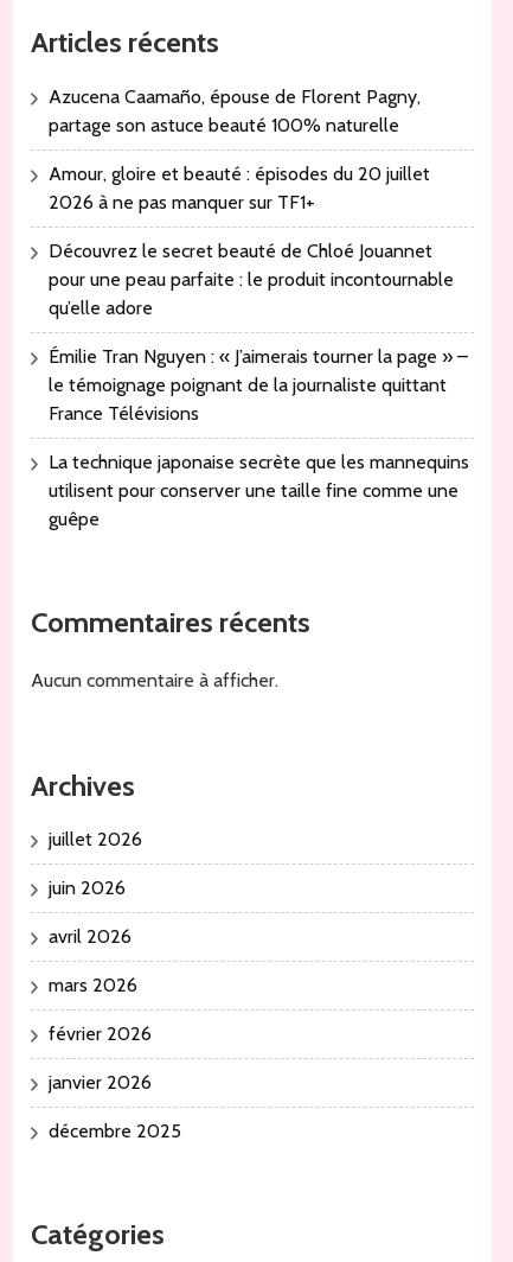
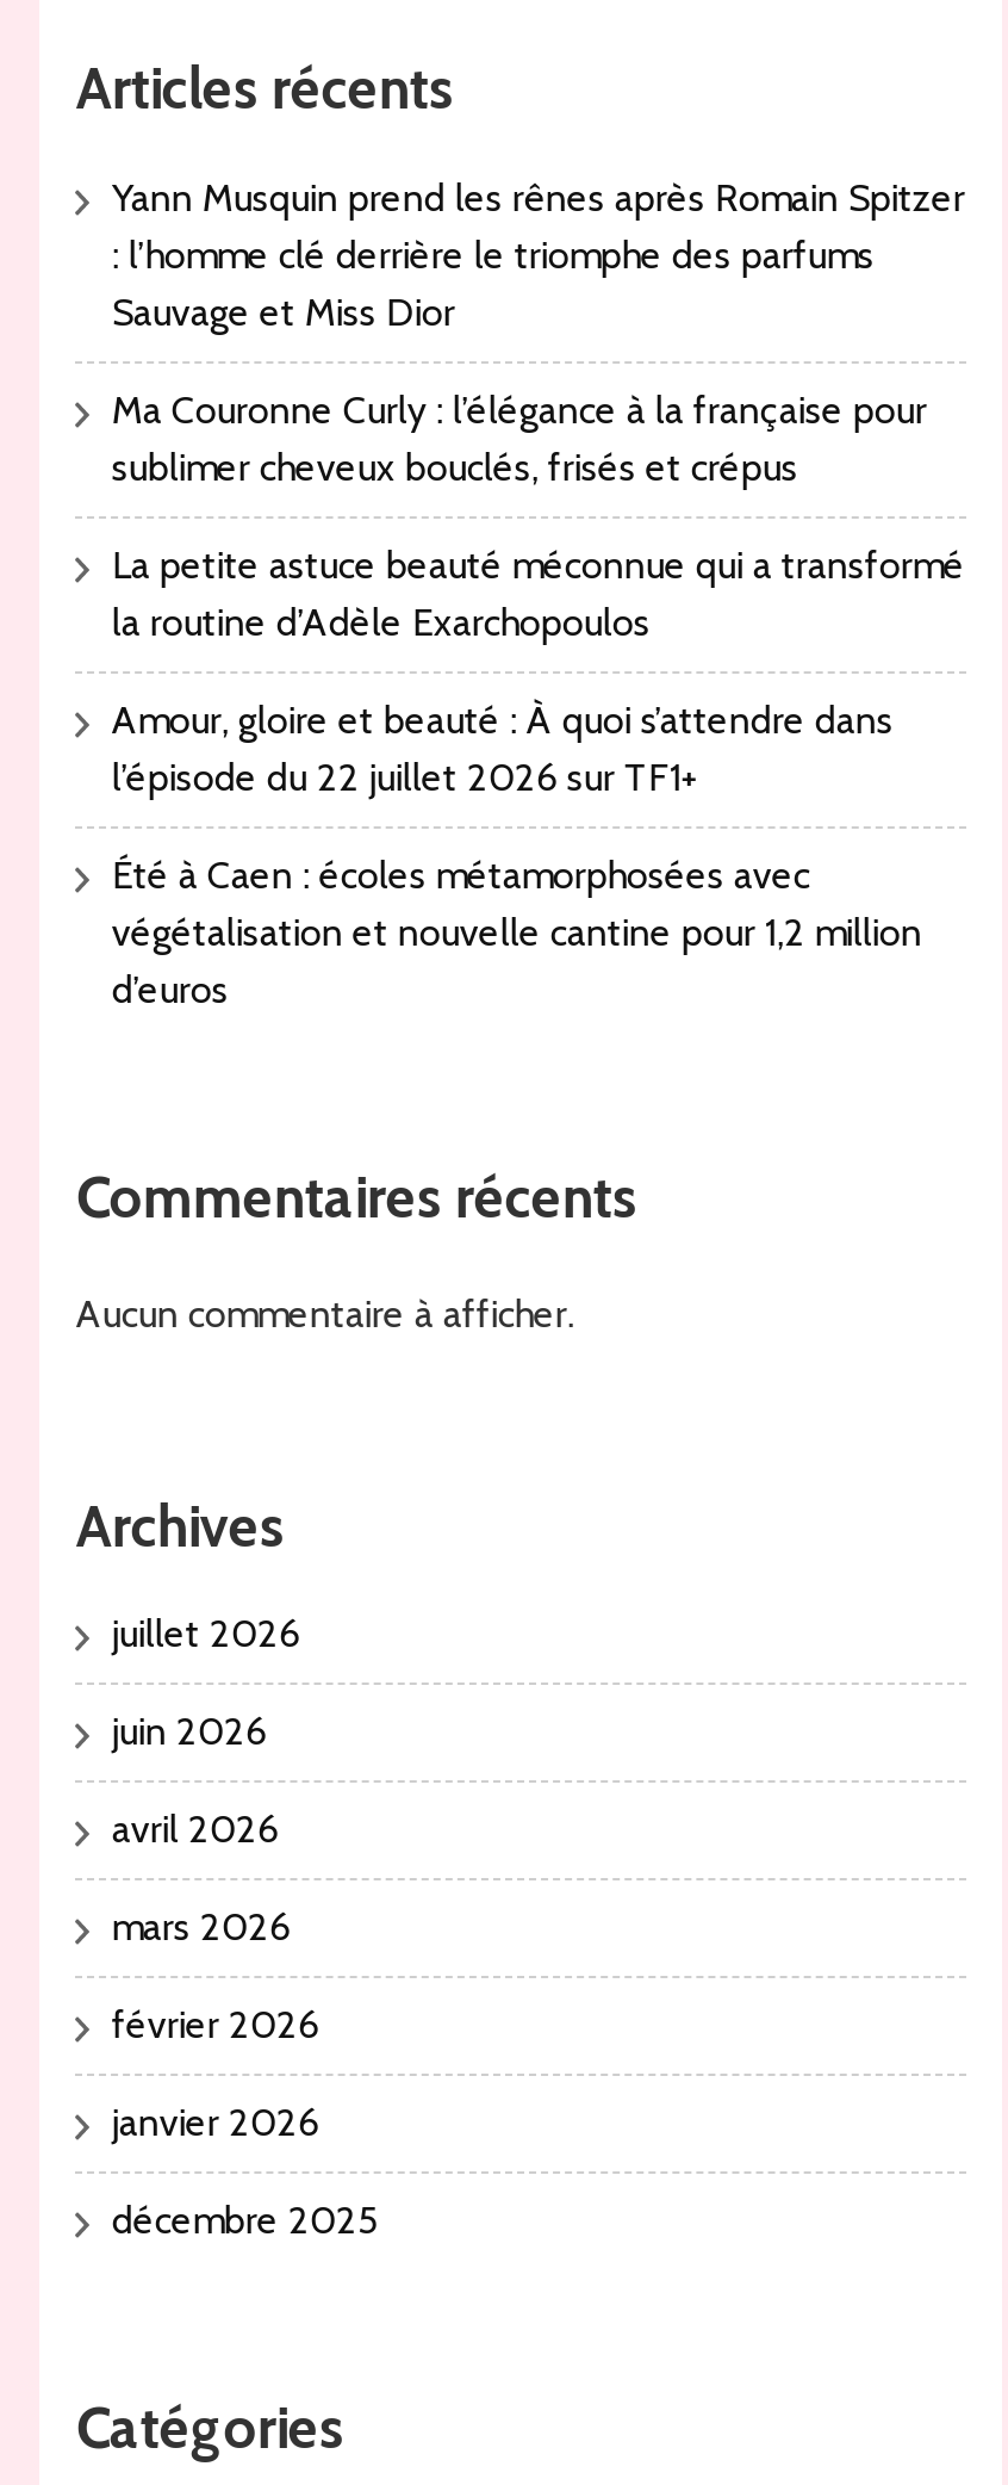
[49,85,421,136] Azucena Caamaño, épouse de Florent Pagny, | partage son astuce beauté 100% naturelle -> [112,174,965,334] Yann Musquin prend les rênes après Romain Spitzer | : l’homme clé derrière le triomphe des parfums | Sauvage et Miss Dior
[49,162,431,213] Amour, gloire et beauté : épisodes du 20 juillet | 2026 à ne pas manquer sur TF1+ -> [112,387,927,489] Ma Couronne Curly : l’élégance à la française pour | sublimer cheveux bouclés, frisés et crépus
[49,239,454,319] Découvrez le secret beauté de Chloé Jouannet | pour une peau parfaite : le produit incontournable | qu’elle adore -> [112,542,965,644] La petite astuce beauté méconnue qui a transformé | la routine d’Adèle Exarchopoulos
[49,345,468,424] Émilie Tran Nguyen : « J’aimerais tourner la page » – | le témoignage poignant de la journaliste quittant | France Télévisions -> [112,697,893,799] Amour, gloire et beauté : À quoi s’attendre dans | l’épisode du 22 juillet 2026 sur TF1+
[49,450,470,530] La technique japonaise secrète que les mannequins | utilisent pour conserver une taille fine comme une | guêpe -> [112,852,922,1011] Été à Caen : écoles métamorphosées avec | végétalisation et nouvelle cantine pour 1,2 million | d’euros

